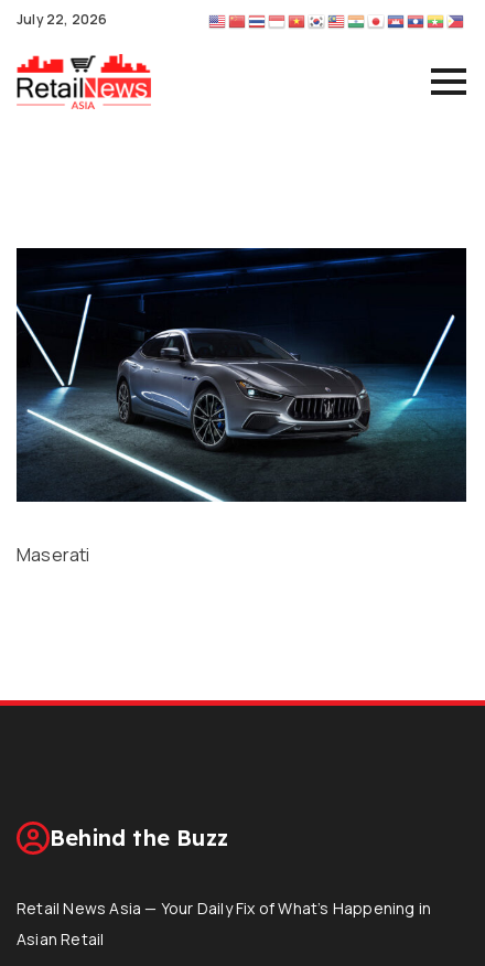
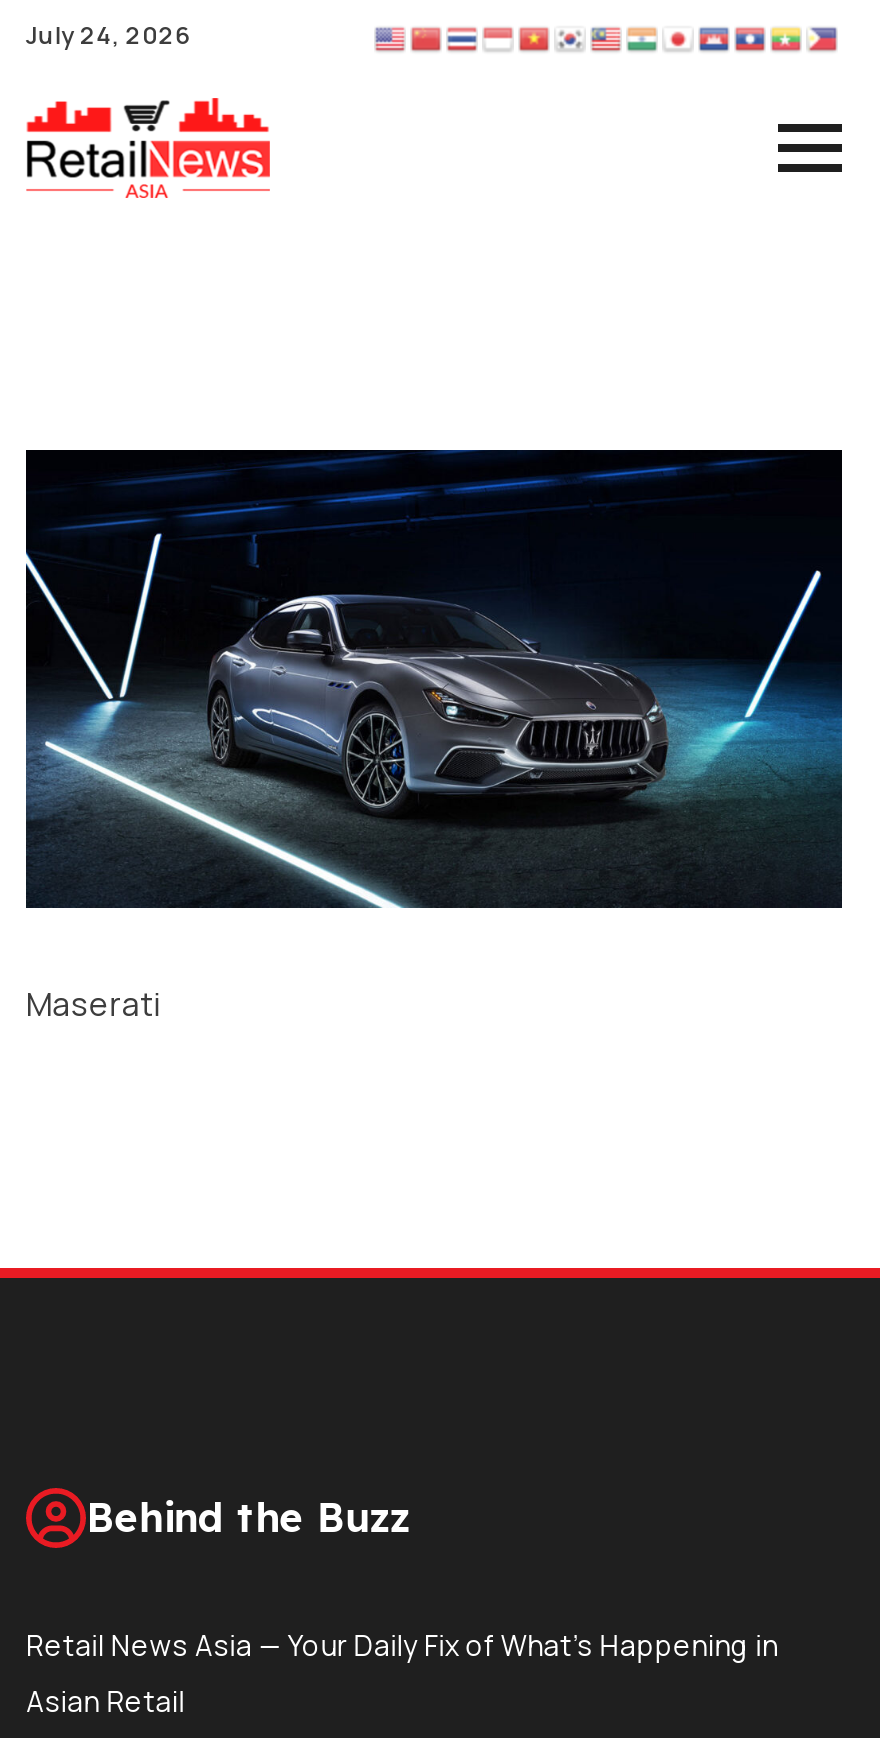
[17,10,108,29] July 22, 2026 -> [26,18,191,52] July 24, 2026

